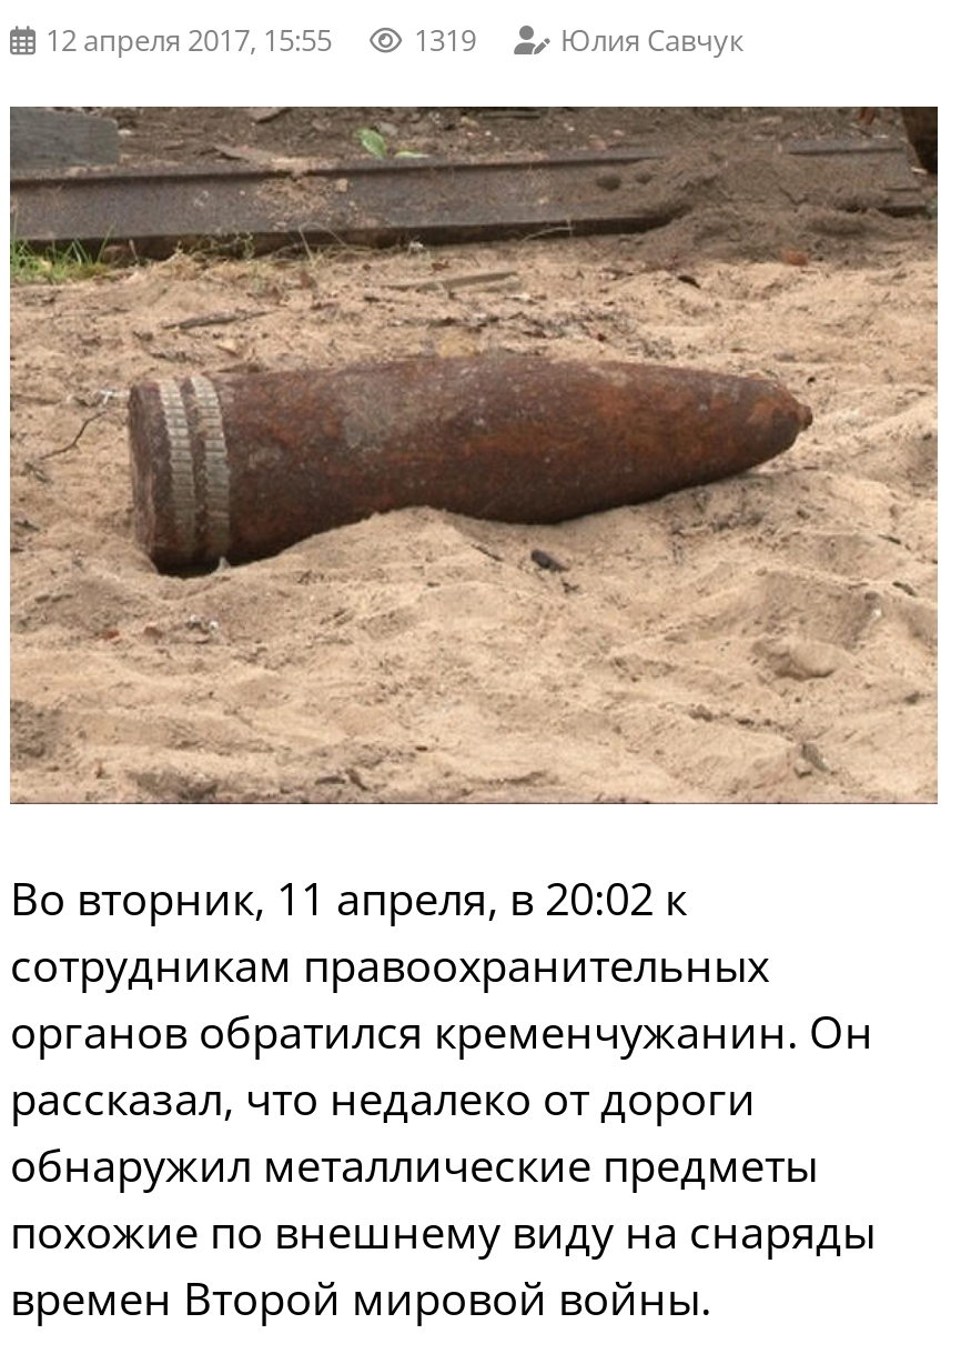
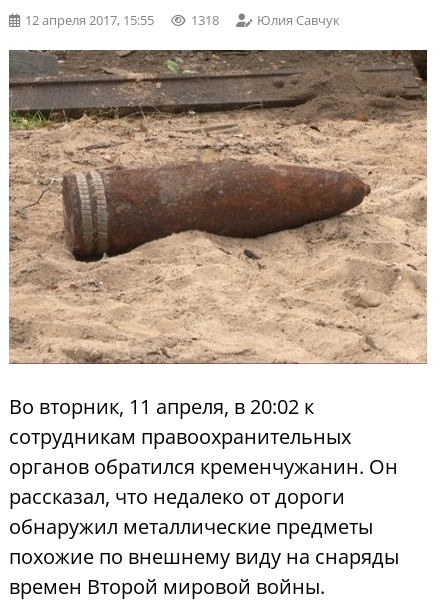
[414,20,476,60] 1319 -> [191,11,219,29] 1318

